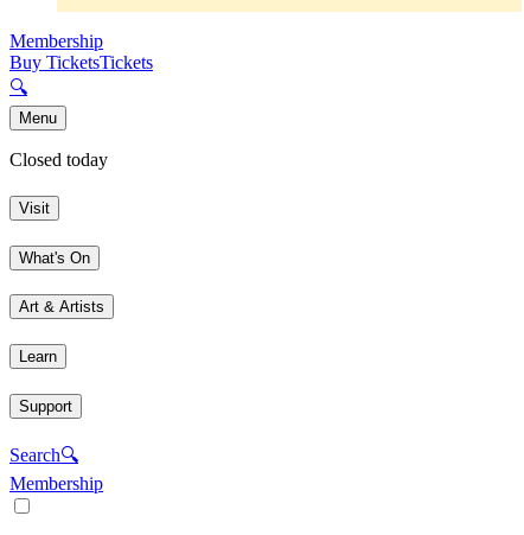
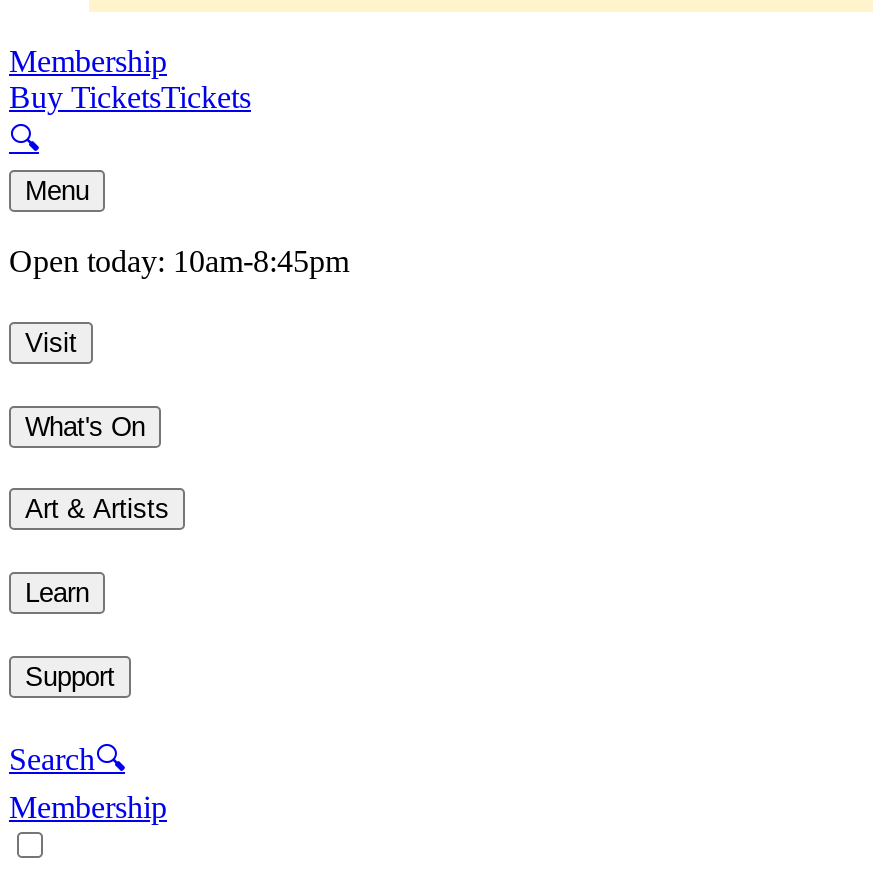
[9,150,108,170] Closed today -> [9,245,349,279] Open today: 10am-8:45pm

